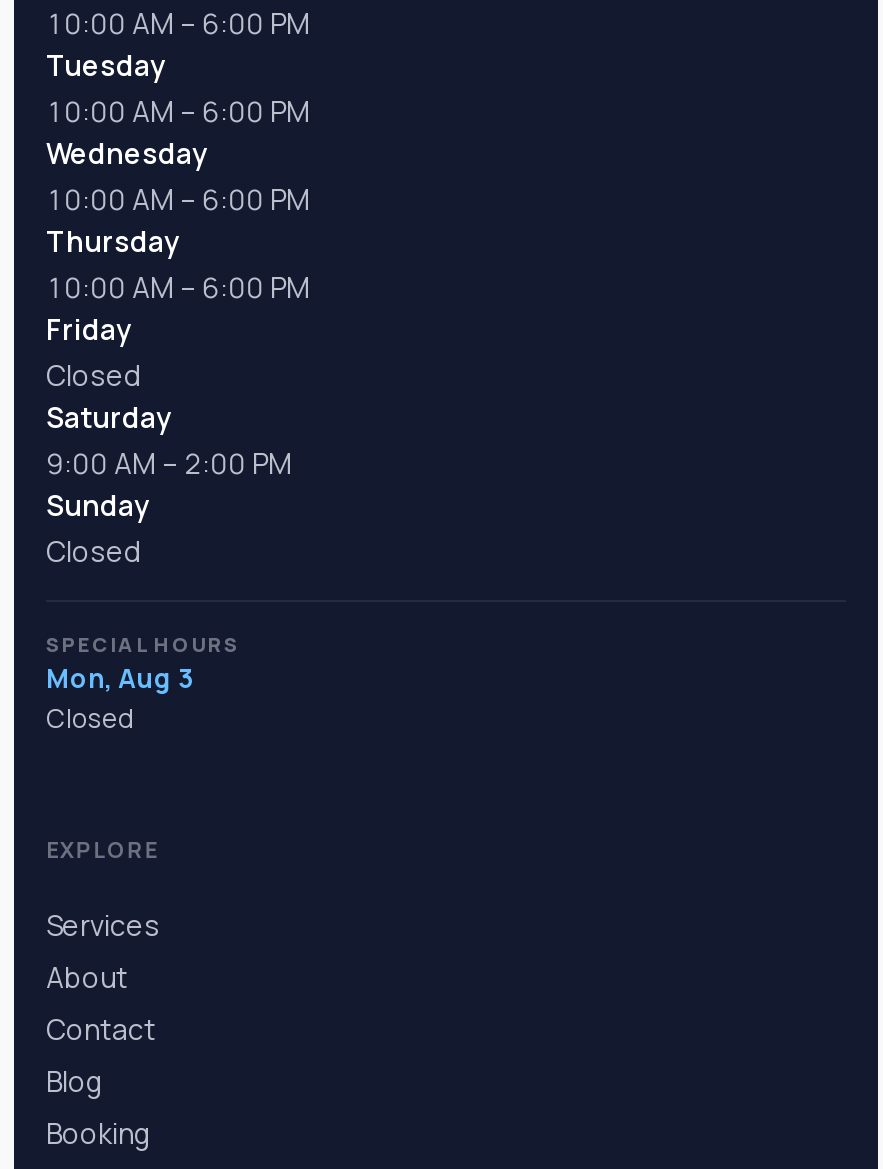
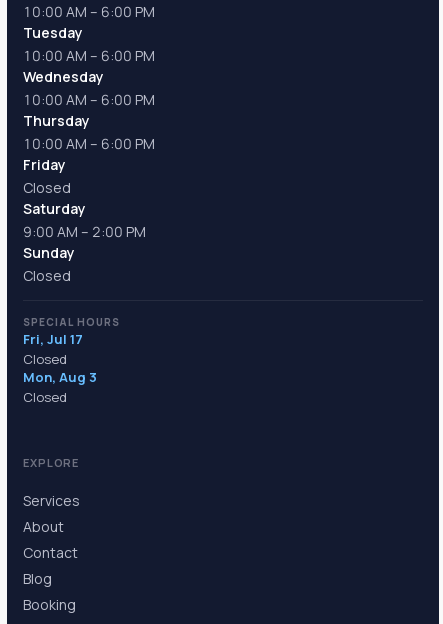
none -> [23,330,83,368] Fri, Jul 17 | Closed

